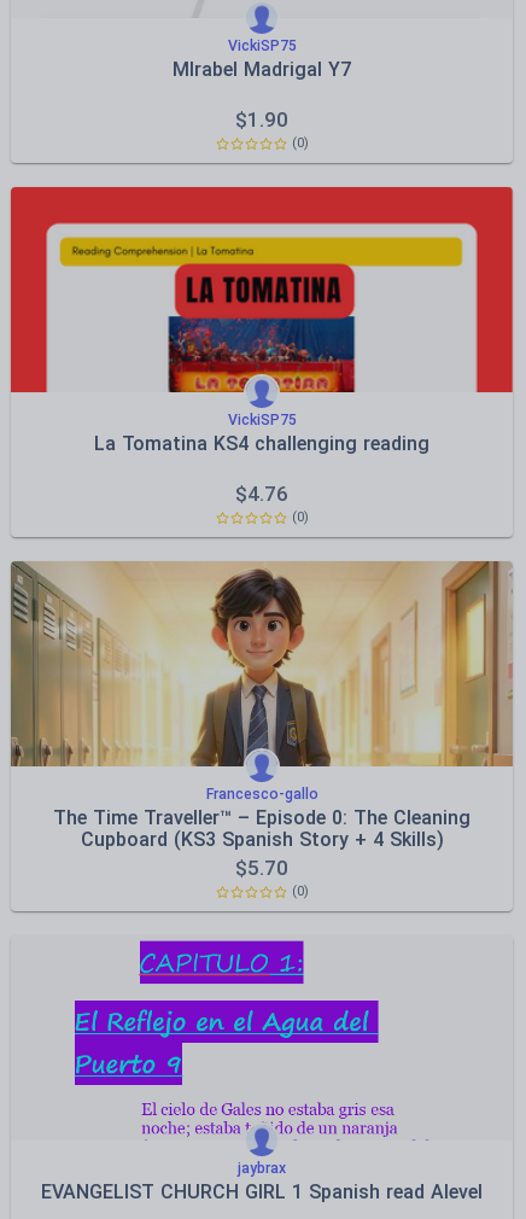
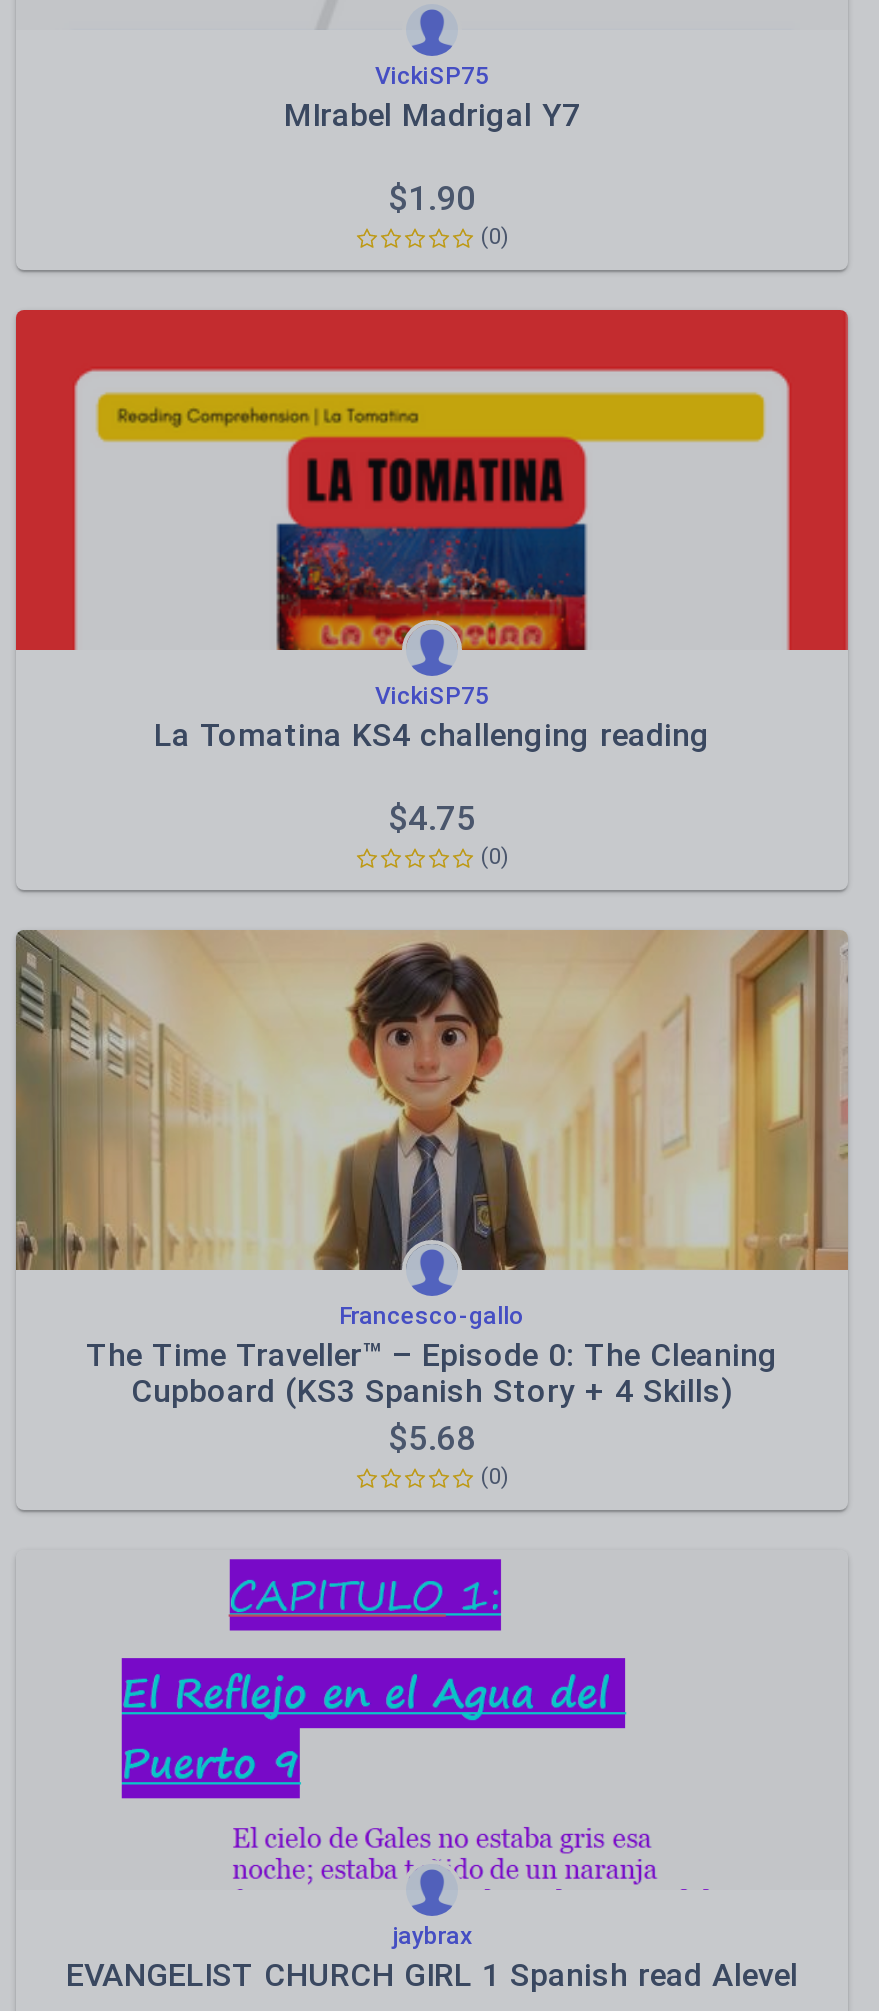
[235,482,288,506] $4.76 -> [388,798,476,838] $4.75
[235,856,288,880] $5.70 -> [388,1418,476,1458] $5.68

